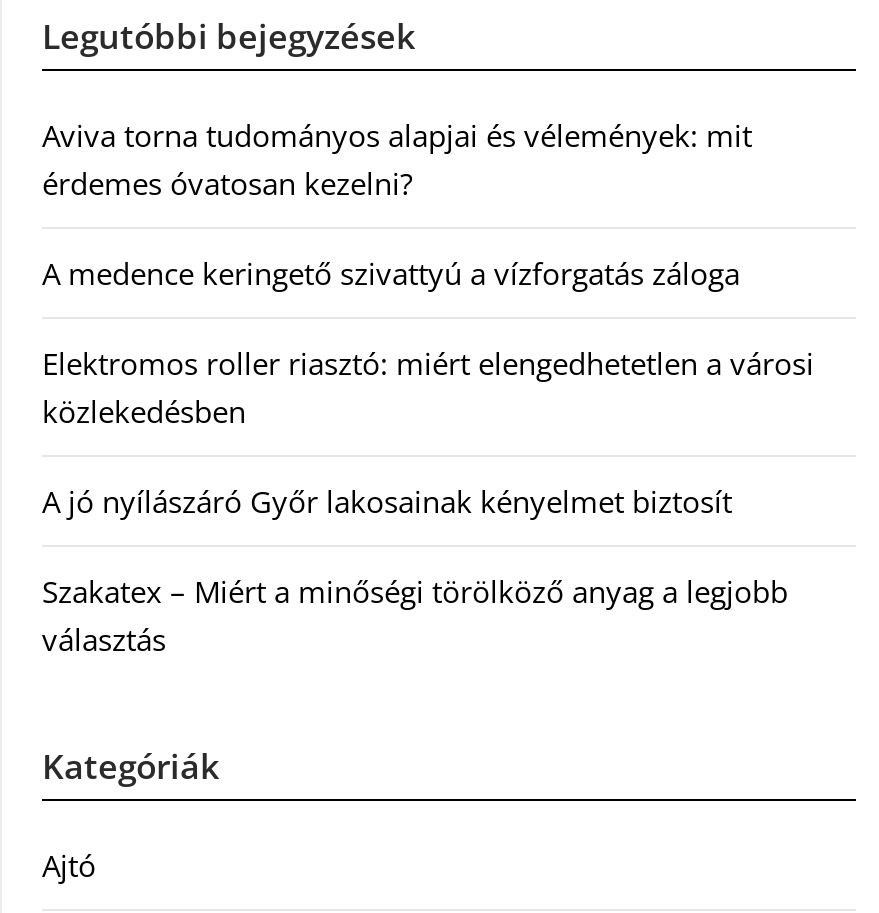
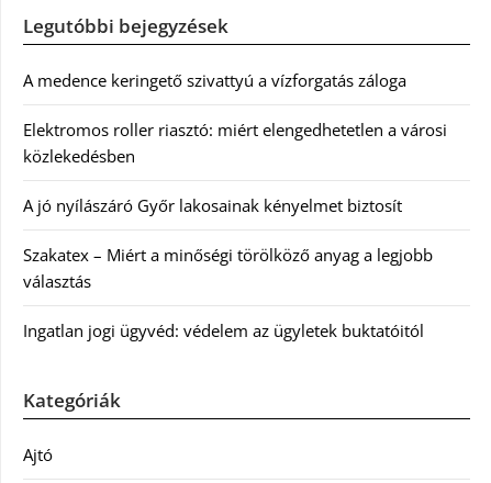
[42,115,752,203] Aviva torna tudományos alapjai és vélemények: mit | érdemes óvatosan kezelni? -> none
moved [42,253,814,659] -> [23,69,447,292]: A medence keringető szivattyú a vízforgatás záloga | Elektromos roller riasztó: miért elengedhetetlen a városi | közlekedésben | A jó nyílászáró Győr lakosainak kényelmet biztosít | Szakatex – Miért a minőségi törölköző anyag a legjobb | választás
none -> [23,320,424,342] Ingatlan jogi ügyvéd: védelem az ügyletek buktatóitól

